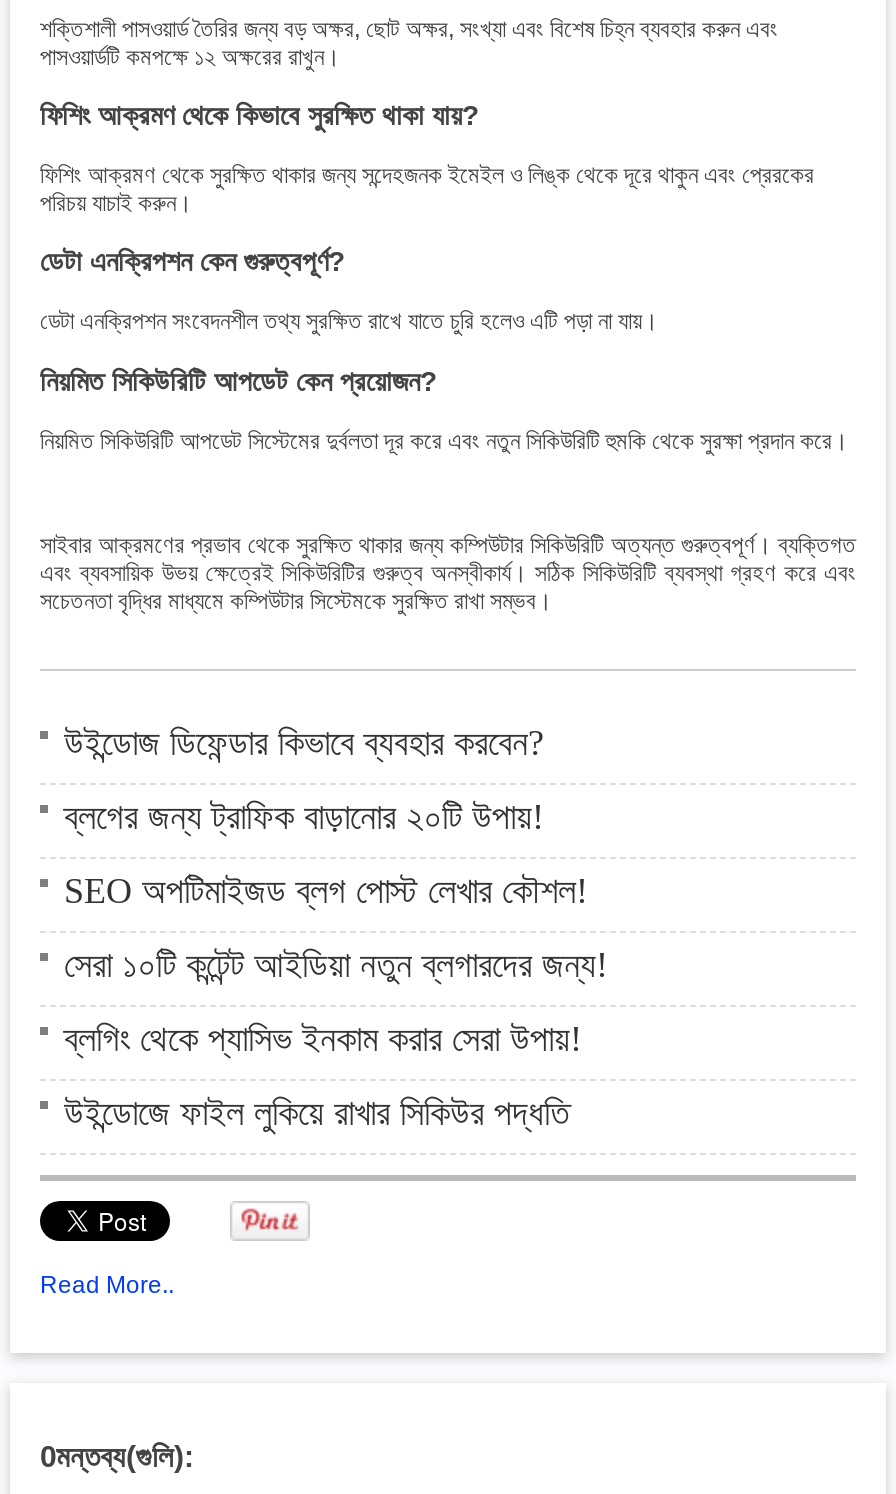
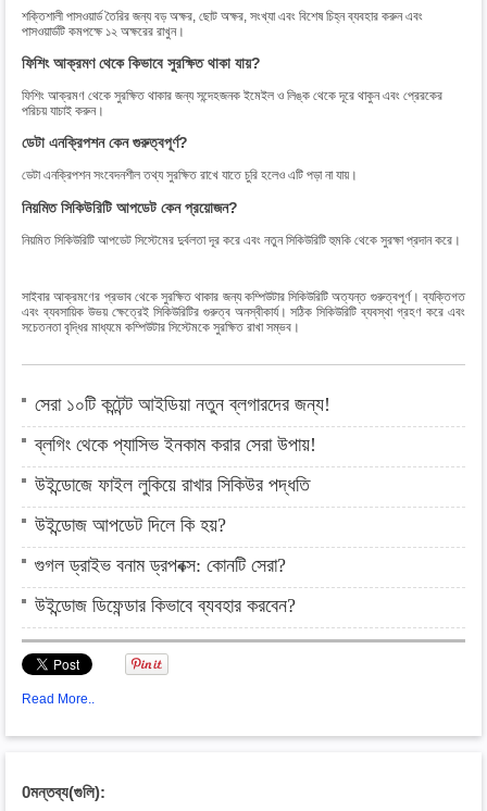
moved [64,722,544,762] -> [35,594,296,616]: উইন্ডোজ ডিফেন্ডার কিভাবে ব্যবহার করবেন?
[64,796,588,910] ব্লগের জন্য ট্রাফিক বাড়ানোর ২০টি উপায়! | SEO অপটিমাইজড ব্লগ পোস্ট লেখার কৌশল! -> none
moved [64,944,608,1132] -> [35,393,330,495]: সেরা ১০টি কন্টেন্ট আইডিয়া নতুন ব্লগারদের জন্য! | ব্লগিং থেকে প্যাসিভ ইনকাম করার সেরা উপায়! | উইন্ডোজে ফাইল লুকিয়ে রাখার সিকিউর পদ্ধতি
none -> [35,514,286,576] উইন্ডোজ আপডেট দিলে কি হয়? | গুগল ড্রাইভ বনাম ড্রপবক্স: কোনটি সেরা?

